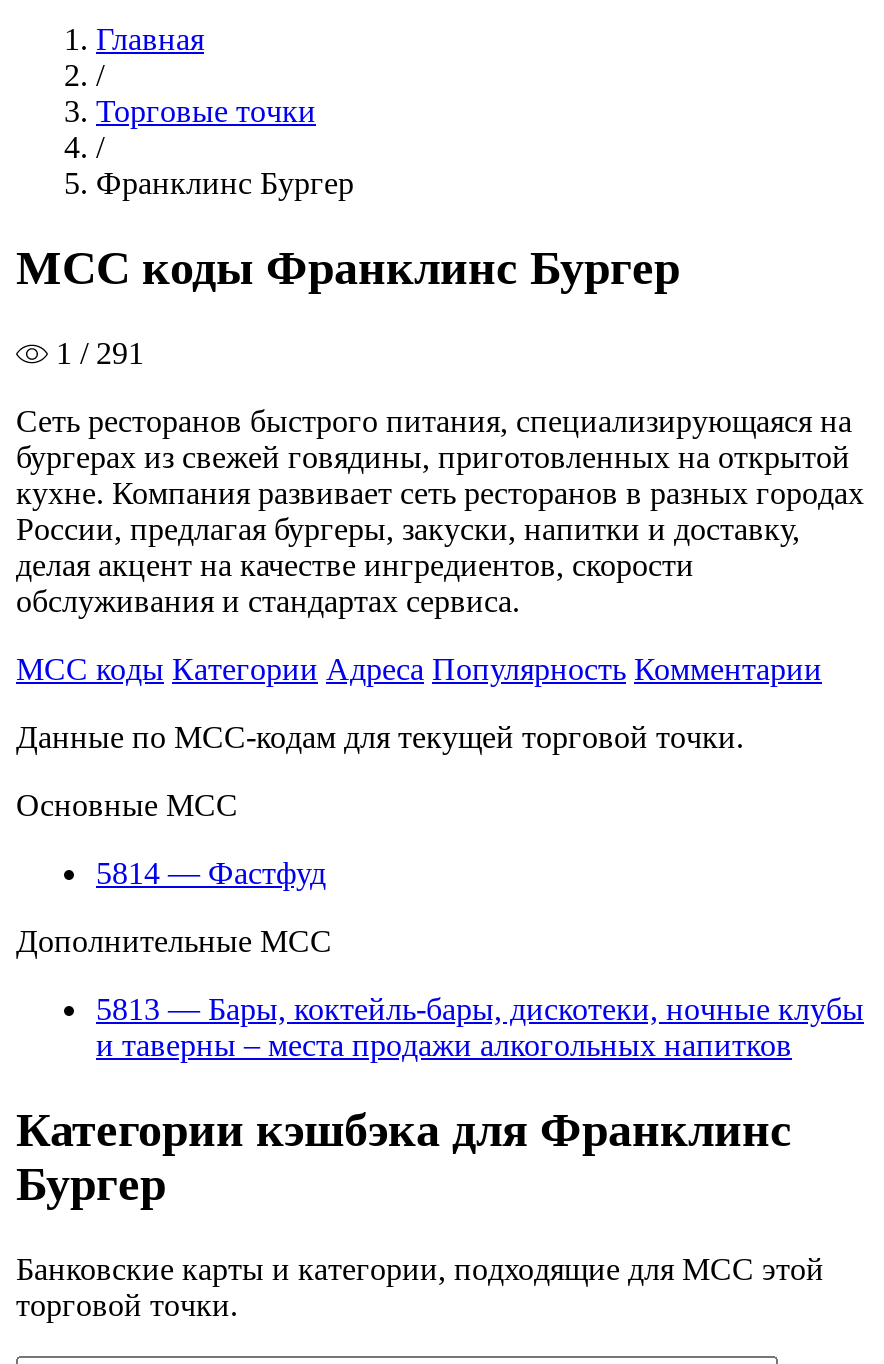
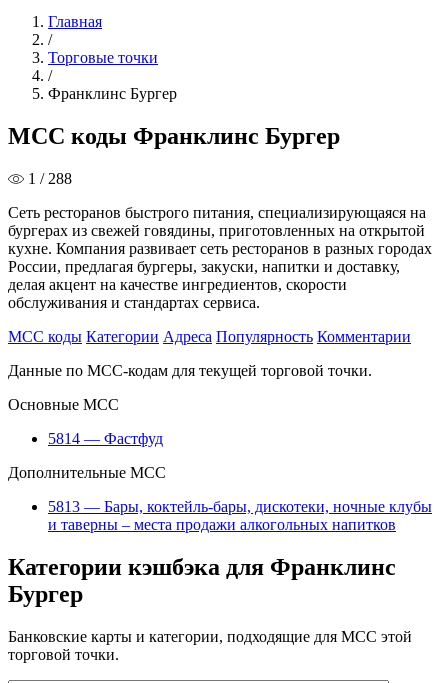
[56,336,144,370] 1 / 291 -> [28,170,72,187] 1 / 288

